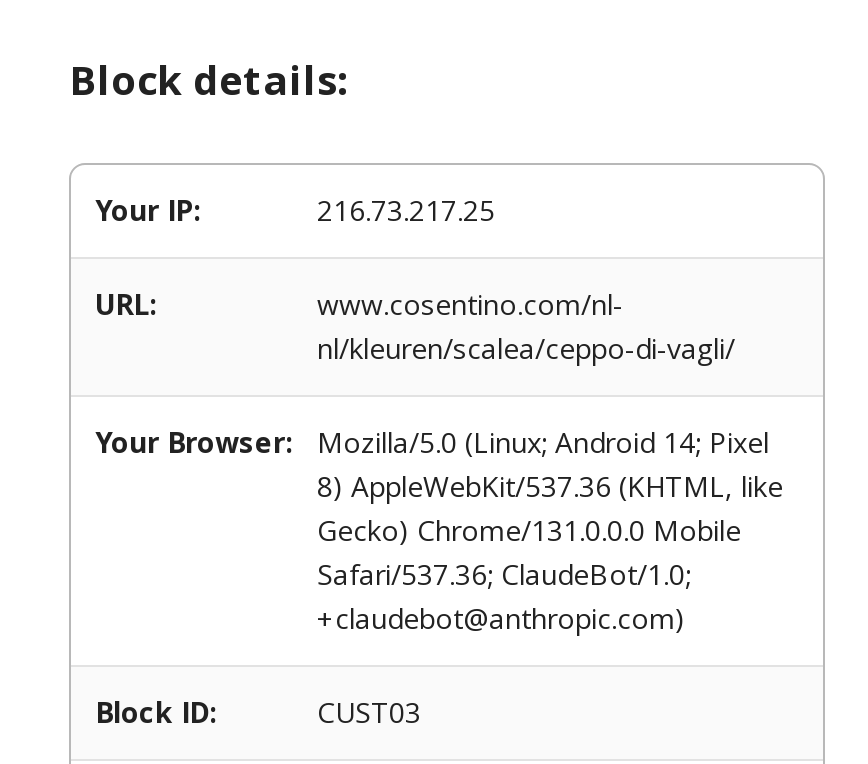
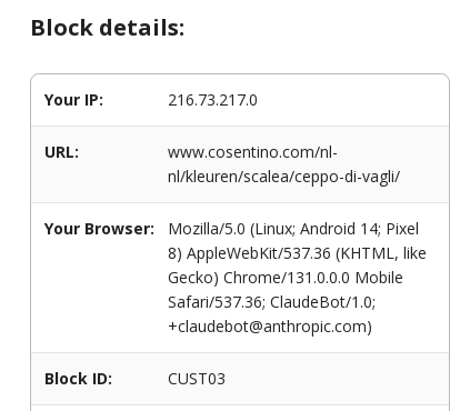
[317,191,495,229] 216.73.217.25 -> [168,89,258,110] 216.73.217.0

